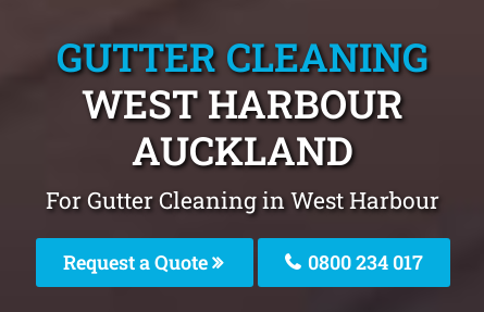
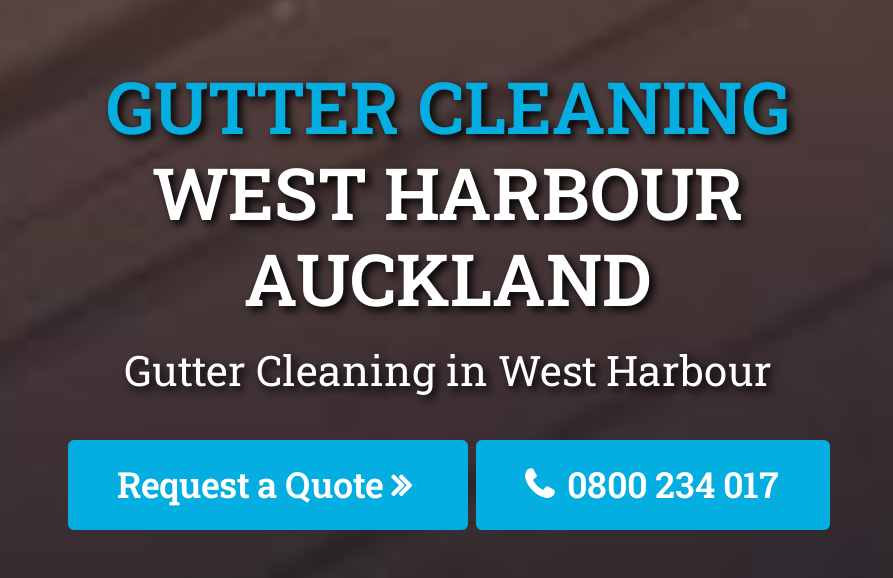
[46,185,439,215] For Gutter Cleaning in West Harbour -> [124,342,772,398] Gutter Cleaning in West Harbour

